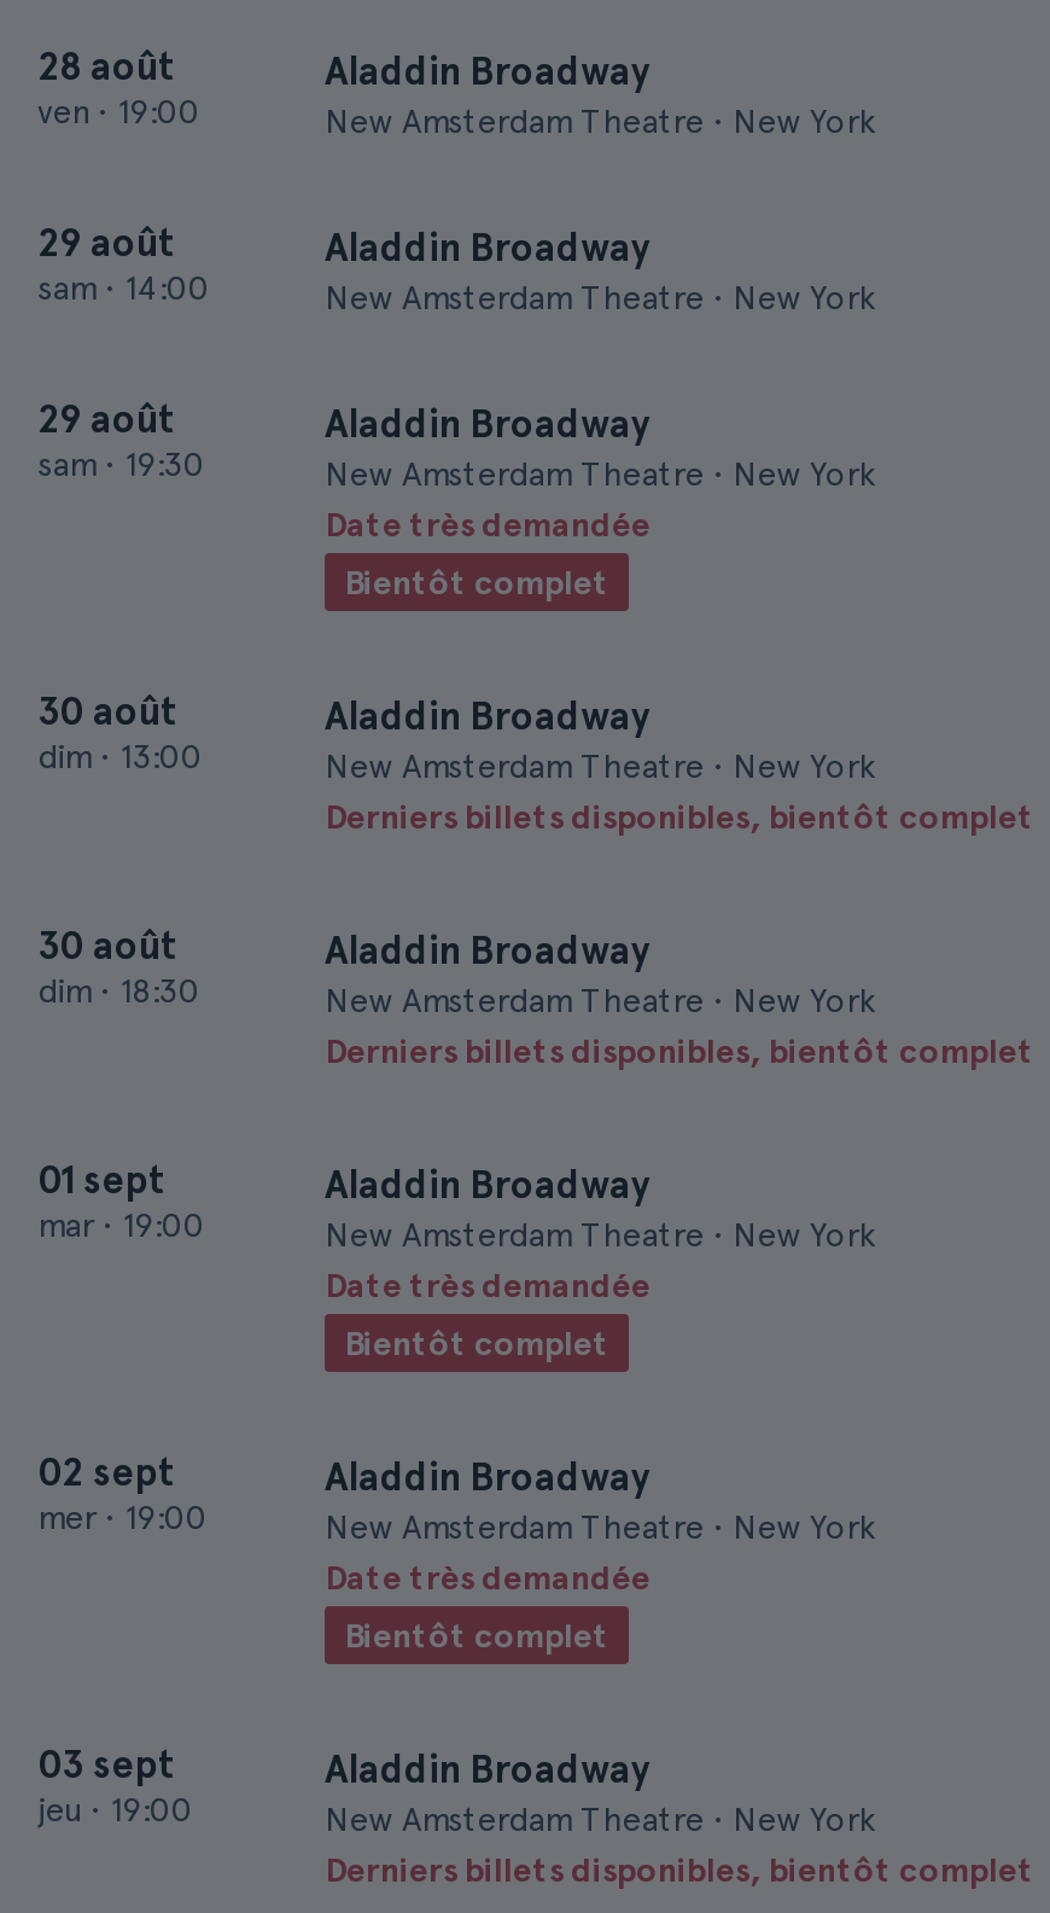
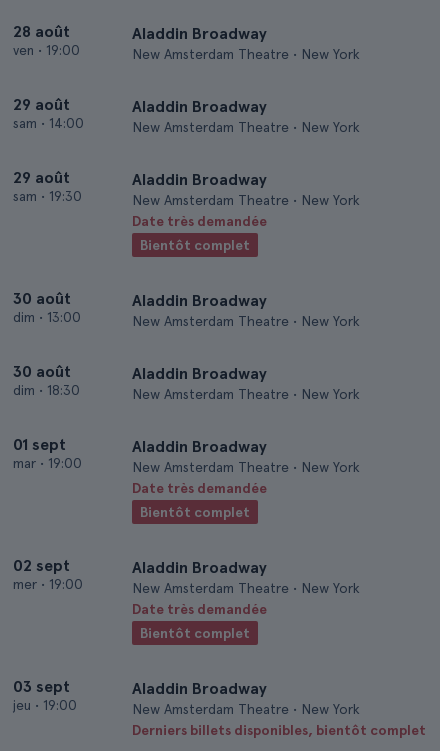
[325,797,1034,836] Derniers billets disponibles, bientôt complet -> none
[325,1031,1034,1070] Derniers billets disponibles, bientôt complet -> none

